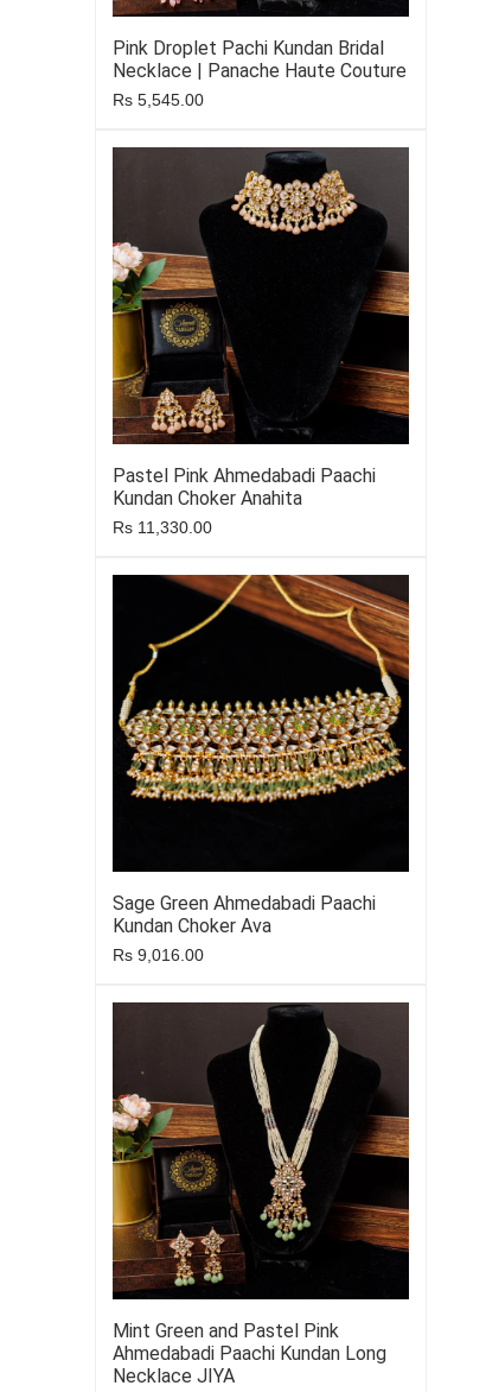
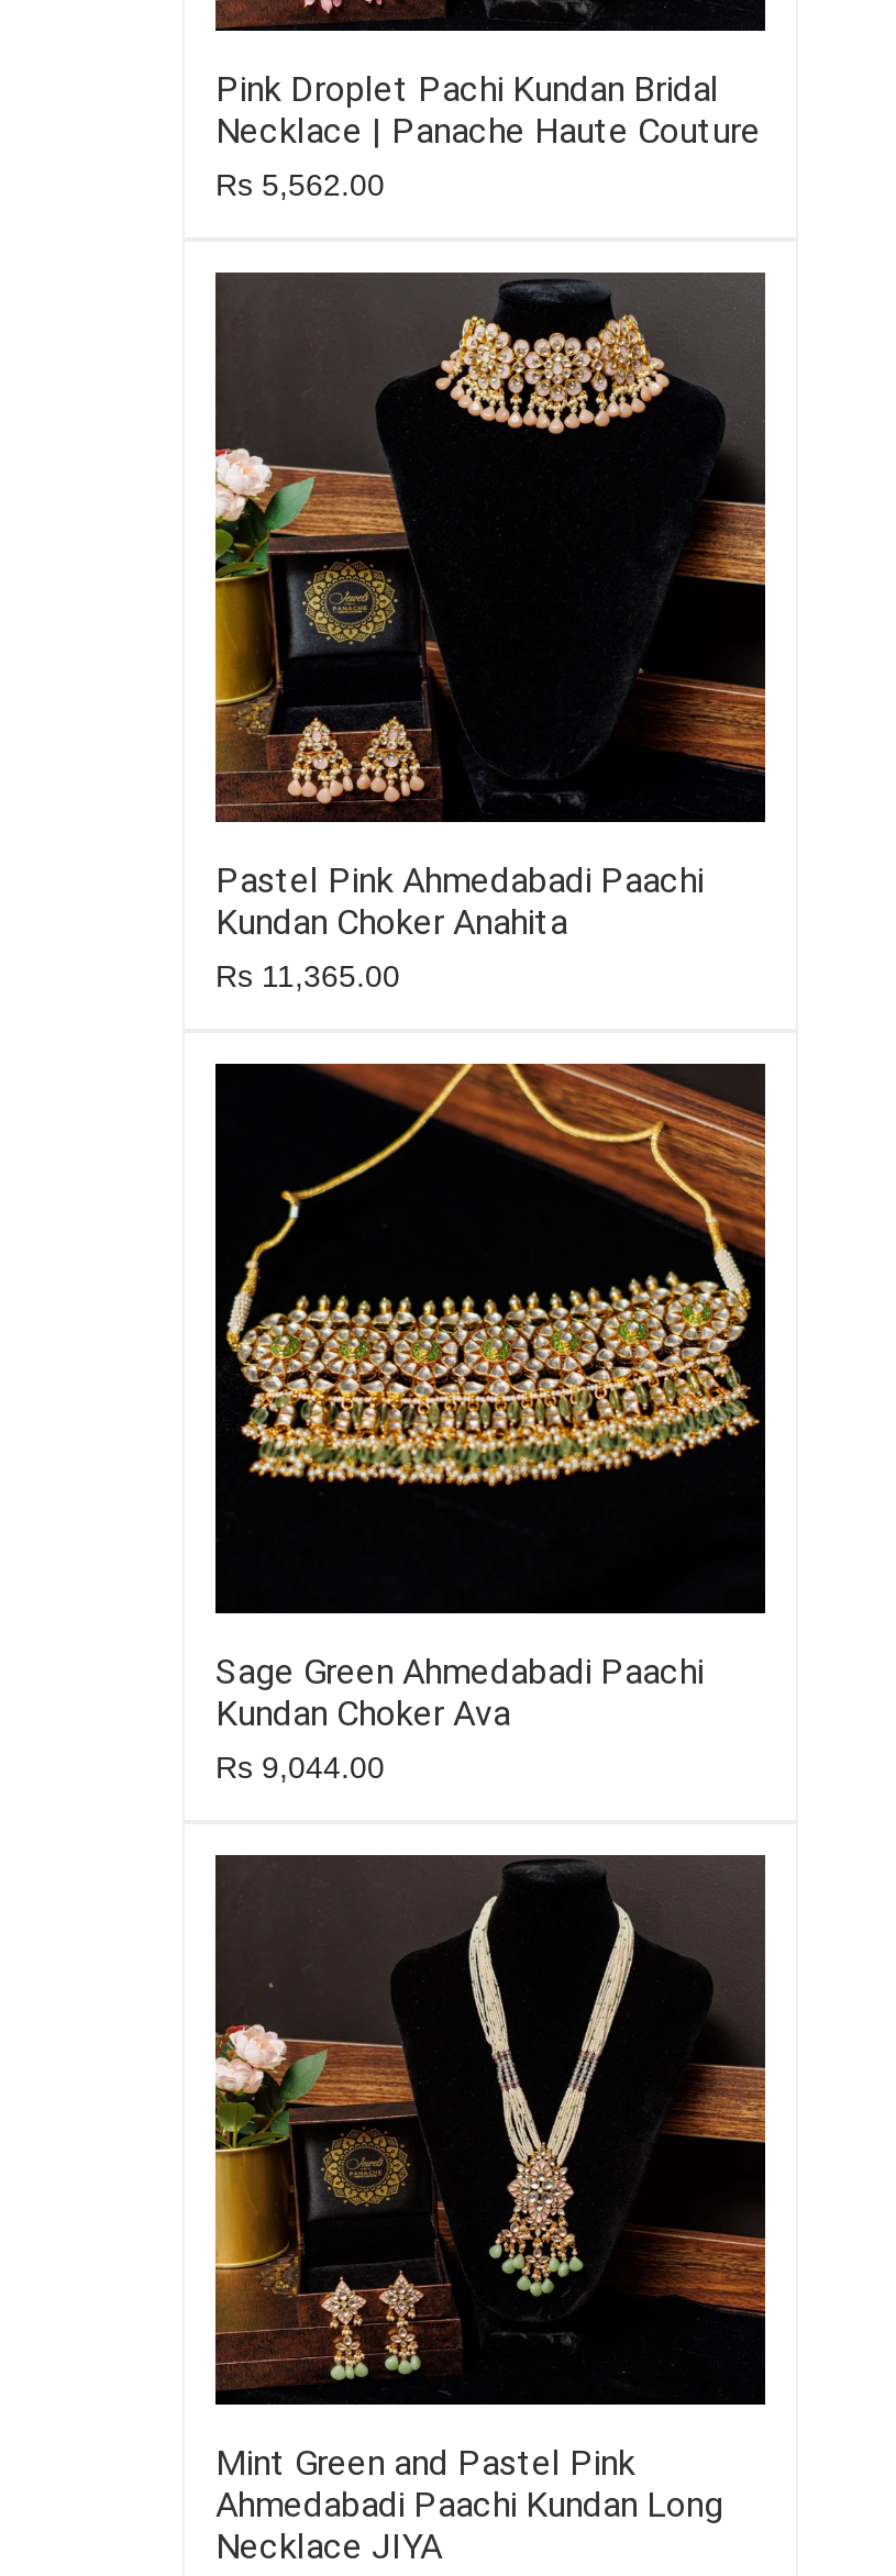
[113,90,204,109] Rs 5,545.00 -> [215,166,385,201] Rs 5,562.00
[113,517,212,536] Rs 11,330.00 -> [215,957,400,992] Rs 11,365.00
[113,945,204,964] Rs 9,016.00 -> [215,1748,385,1784] Rs 9,044.00

